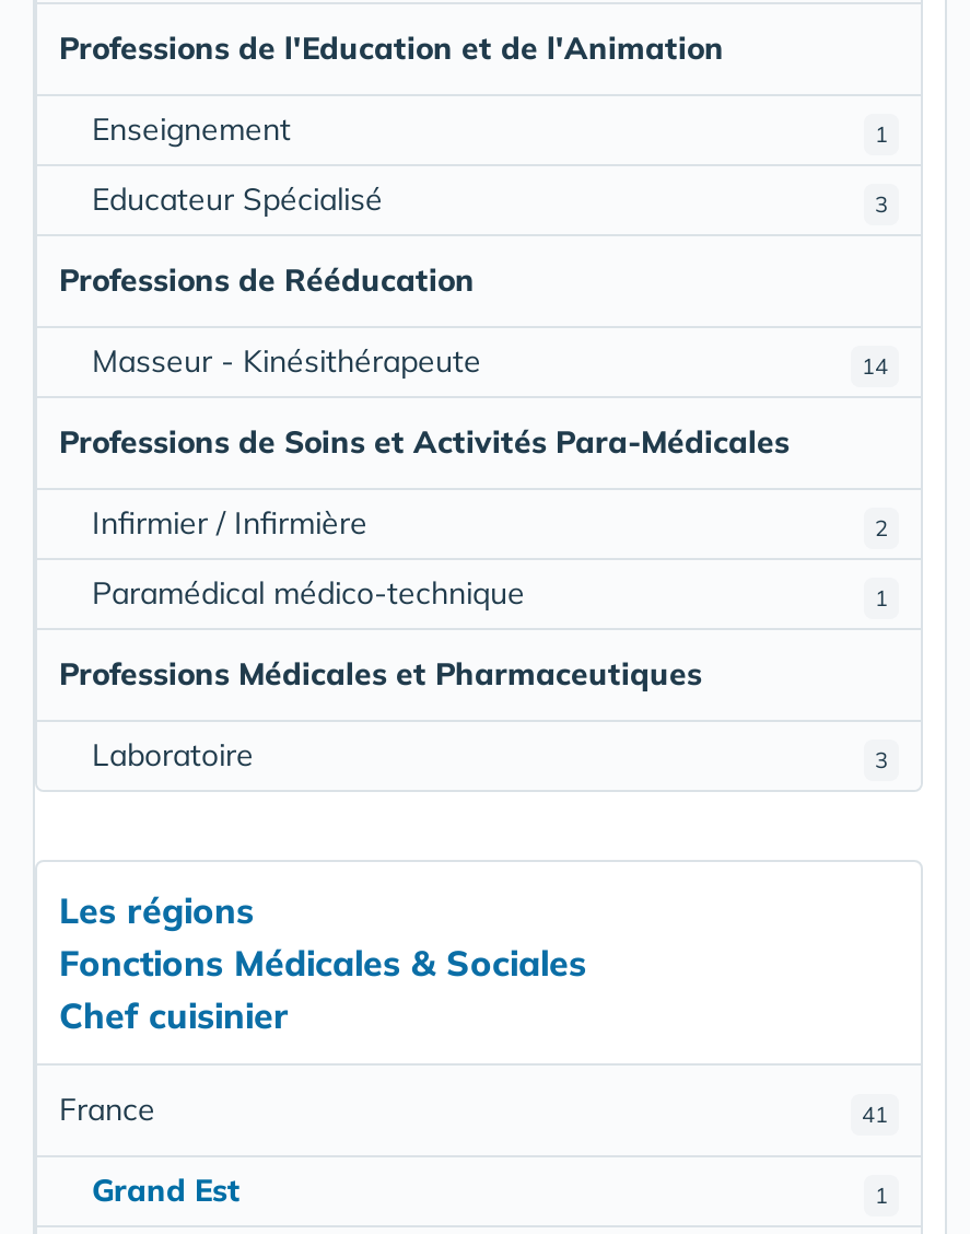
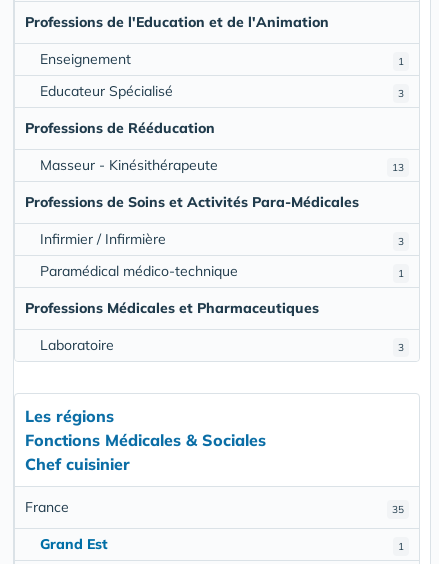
[862,353,888,381] 14 -> [392,161,404,174] 13
[875,515,888,543] 2 -> [398,235,404,248] 3
[862,1101,888,1130] 41 -> [392,503,404,516] 35

